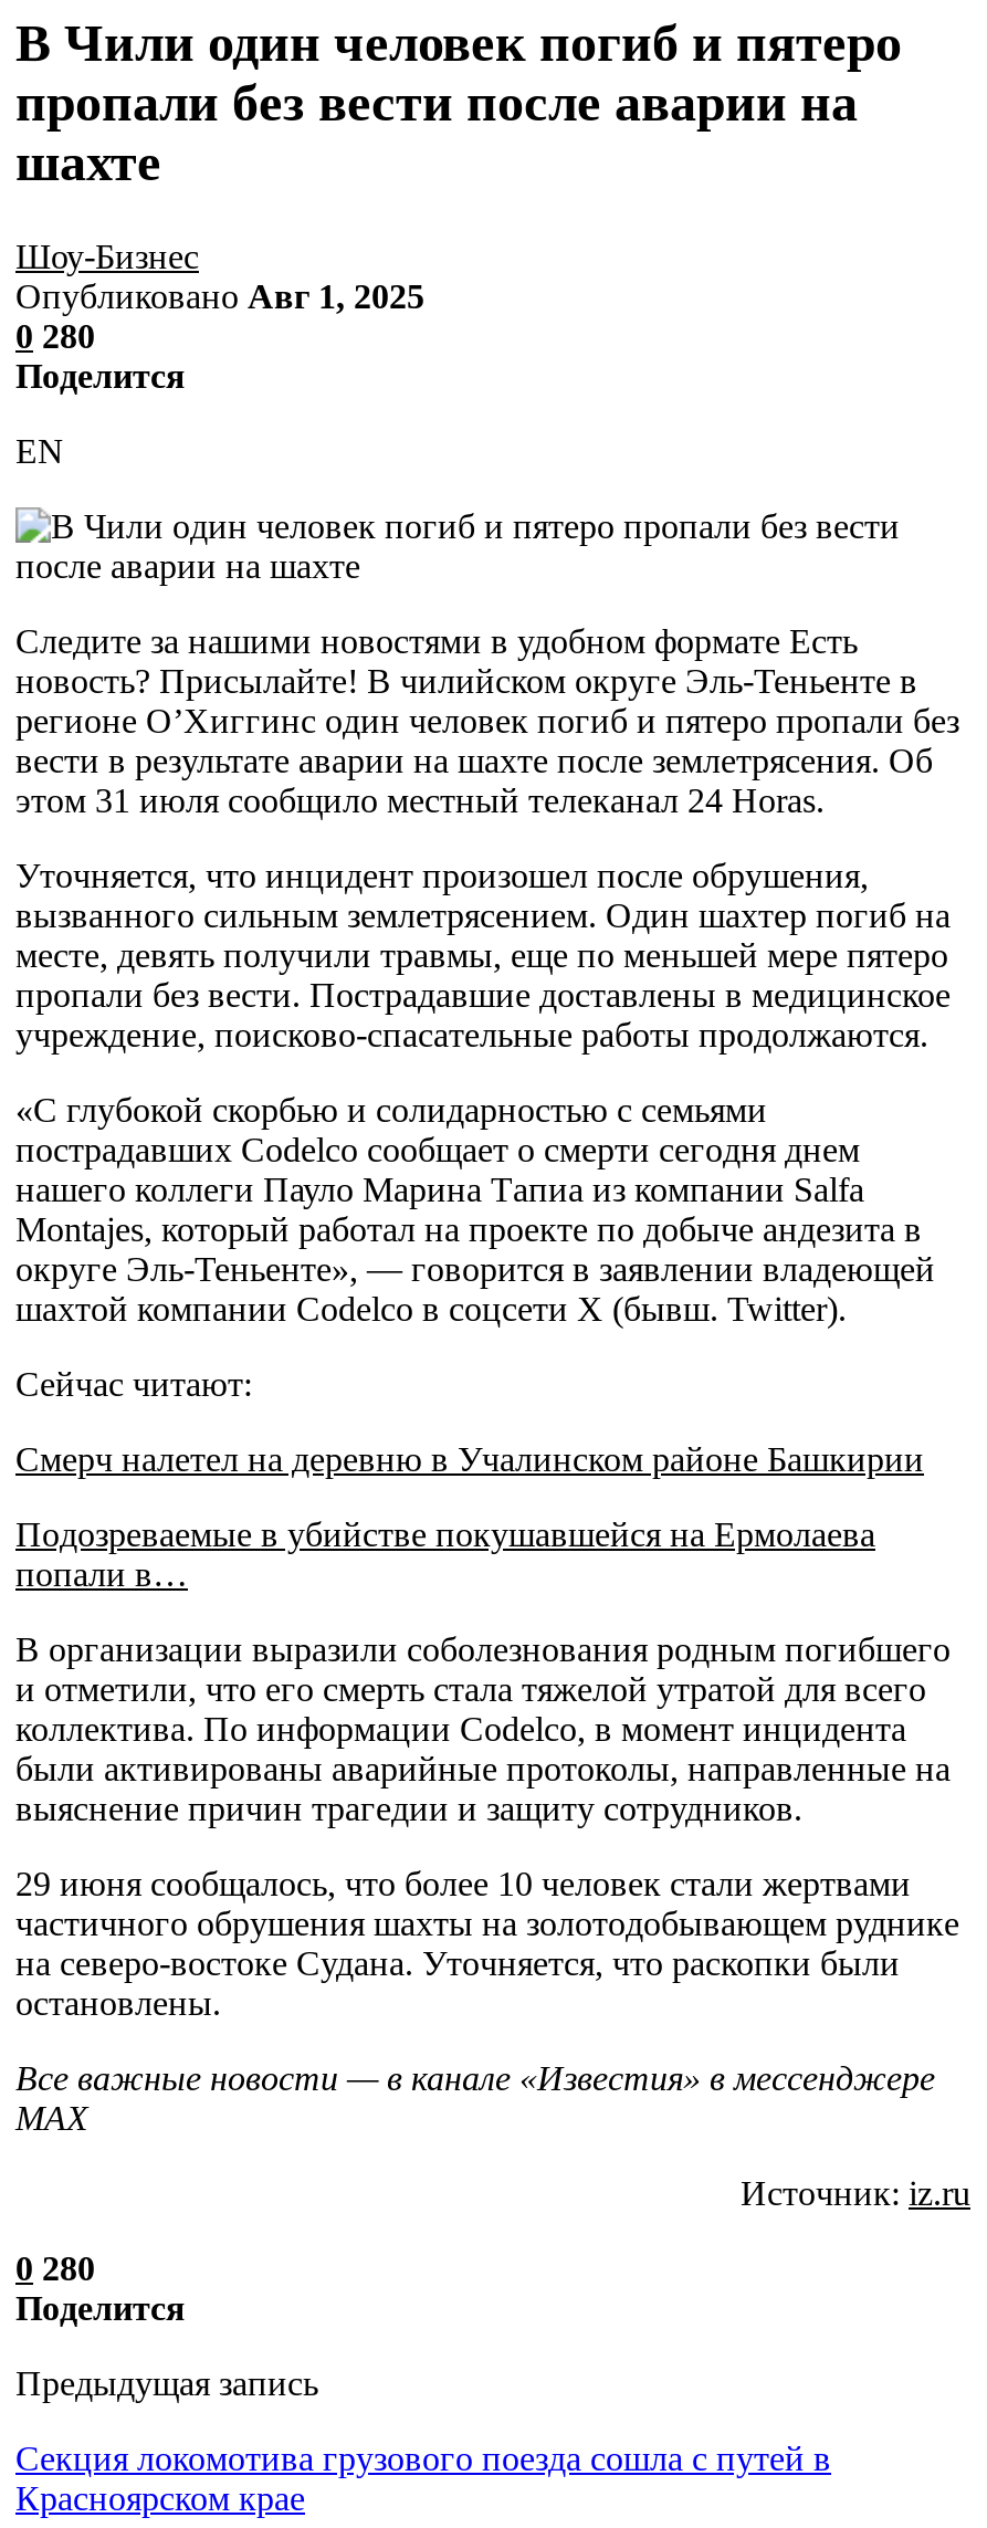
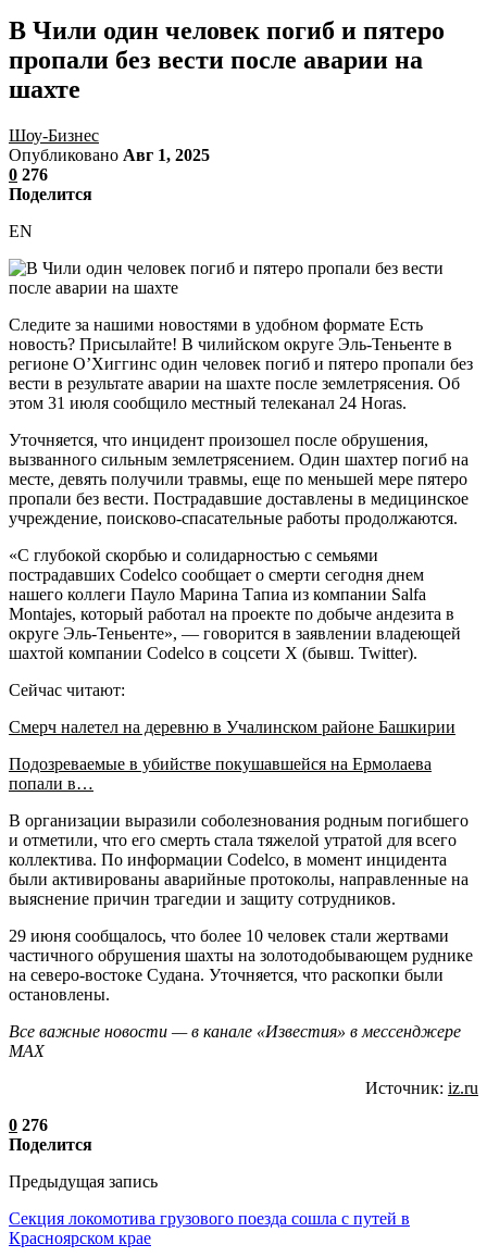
[15,317,95,354] 0 280 -> [9,165,48,184] 0 276
[15,2249,95,2287] 0 280 -> [9,1115,48,1134] 0 276

